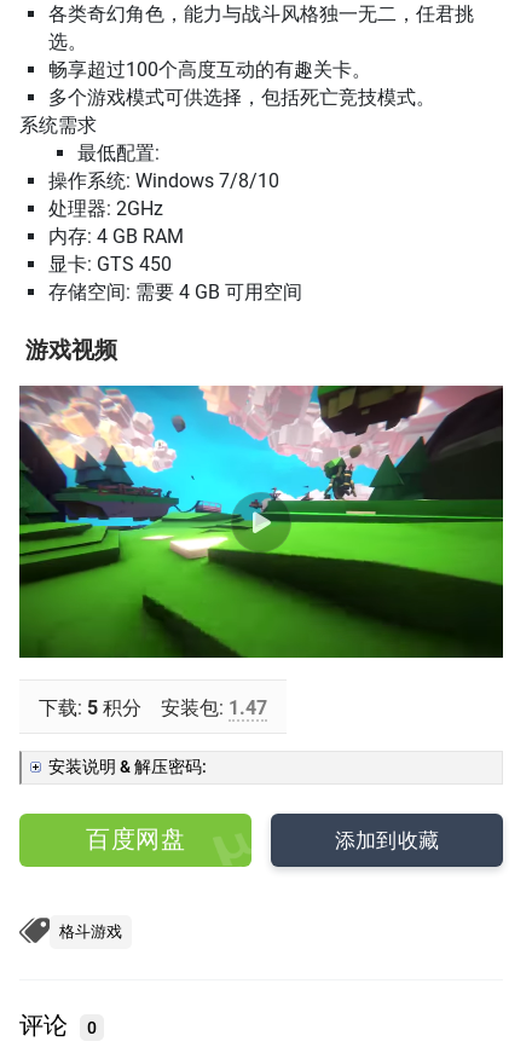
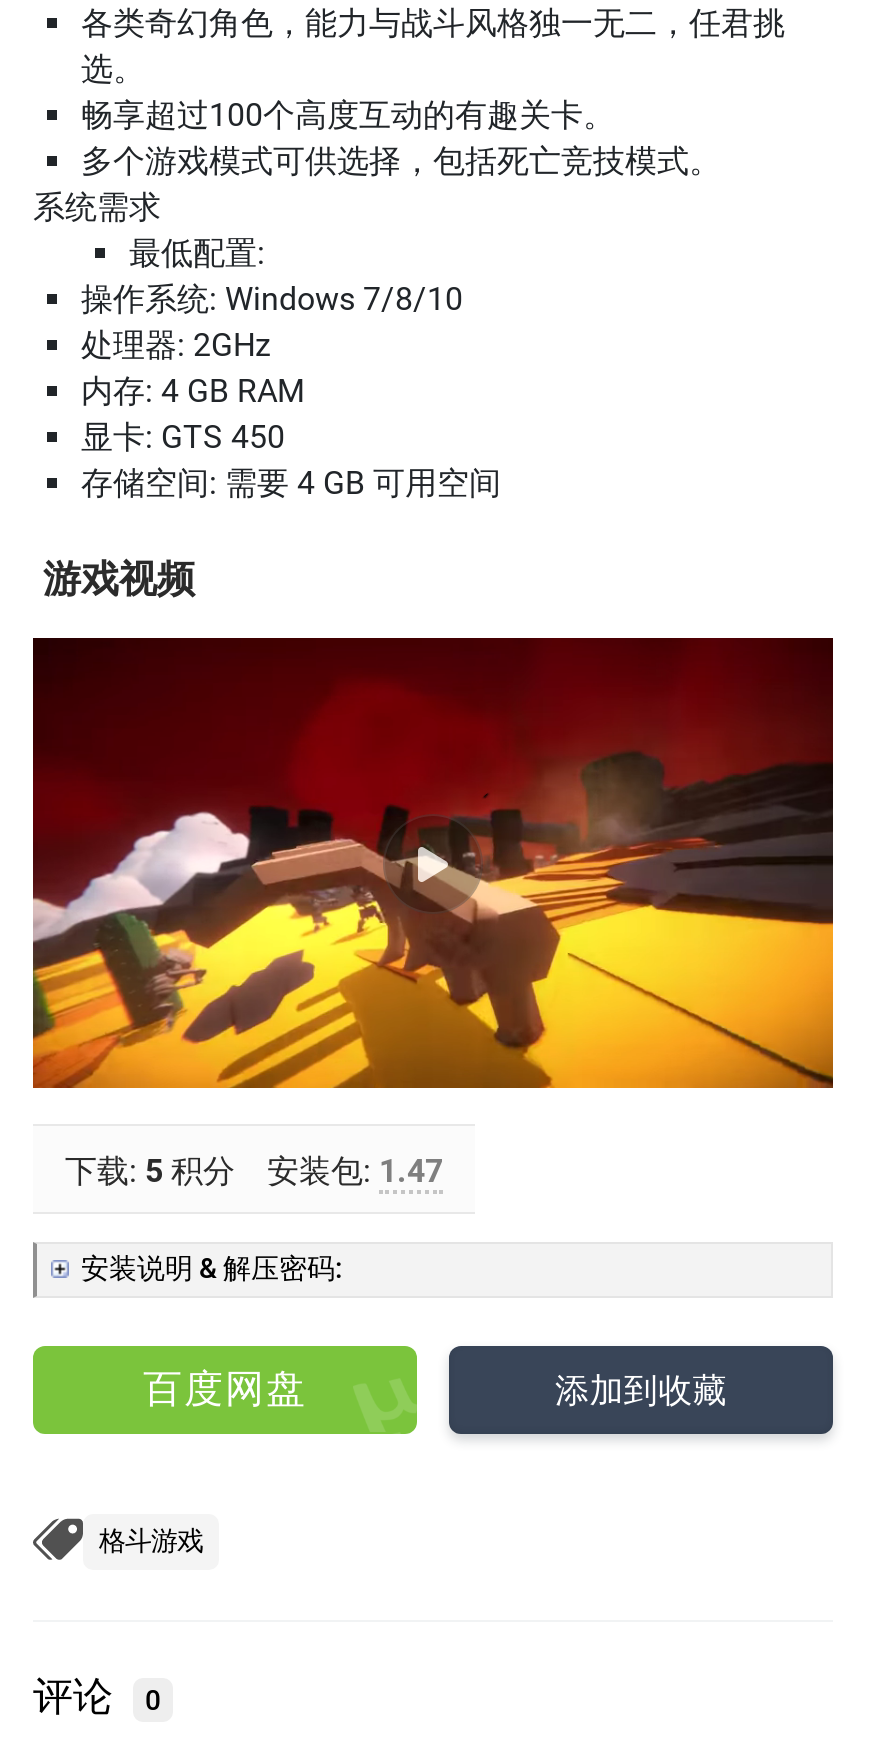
[18,384,504,659] [image] -> [31,636,835,1090] [image]

